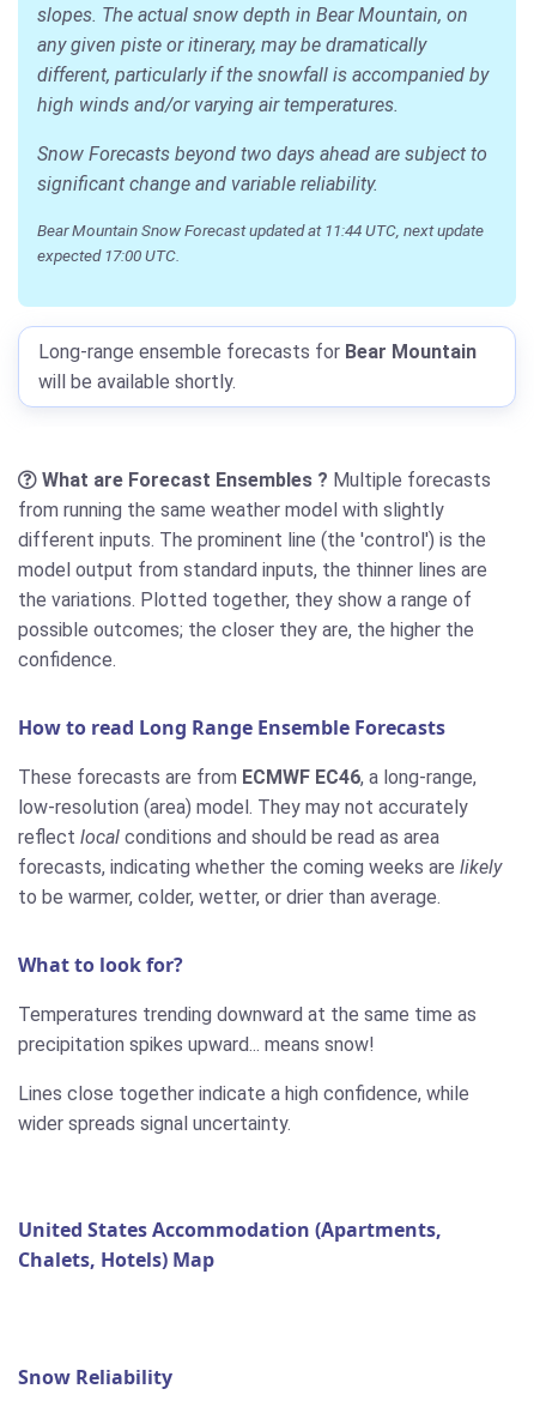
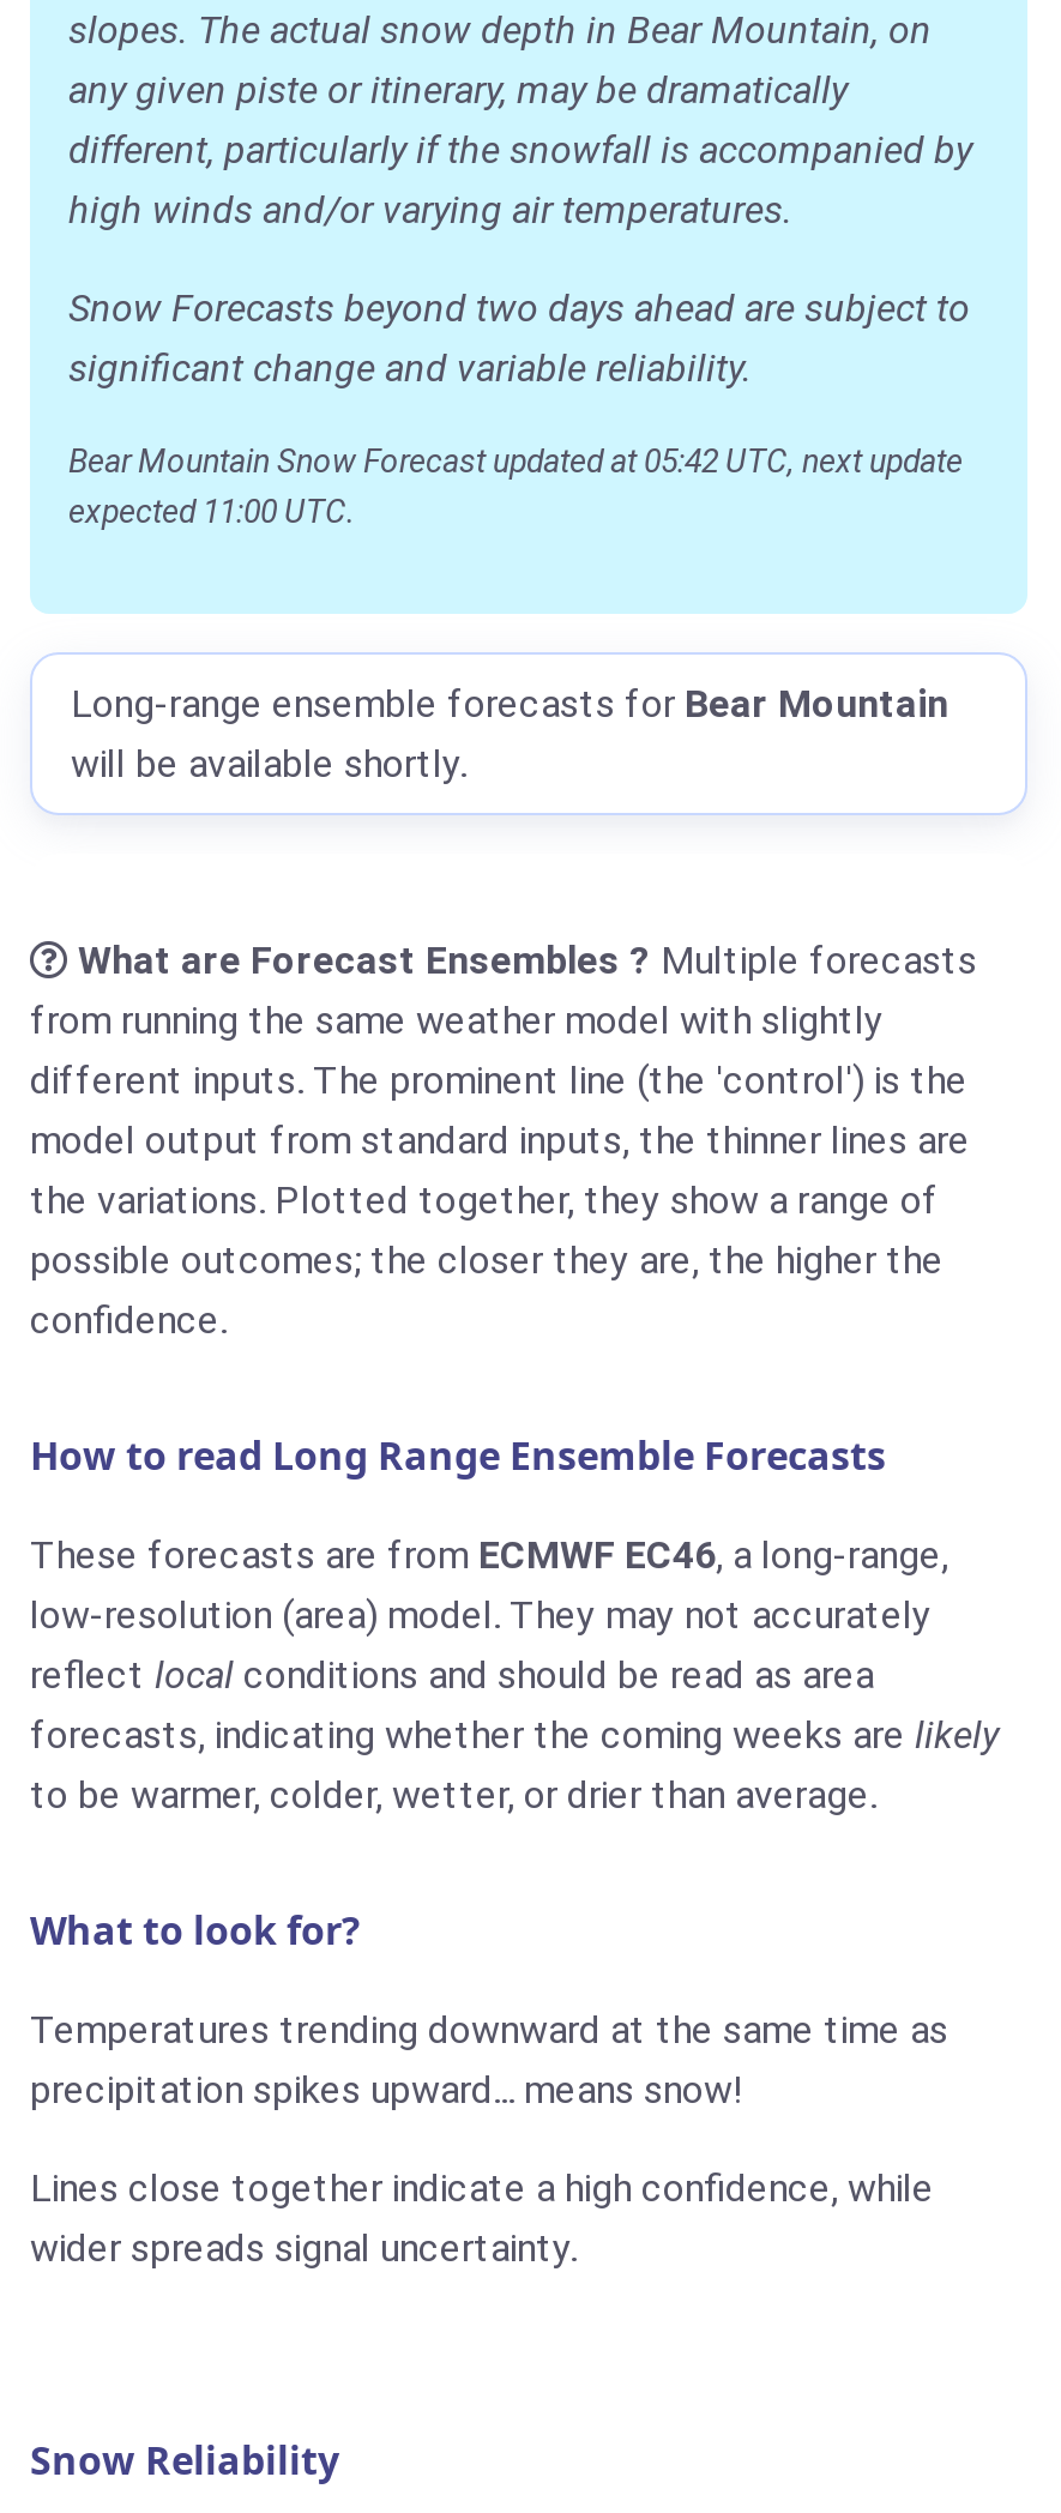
[37,221,484,240] Bear Mountain Snow Forecast updated at 11:44 UTC, next update -> [68,441,963,480] Bear Mountain Snow Forecast updated at 05:42 UTC, next update
[37,246,180,265] expected 17:00 UTC. -> [68,492,354,530] expected 11:00 UTC.
[18,1217,442,1273] United States Accommodation (Apartments, | Chalets, Hotels) Map -> none

